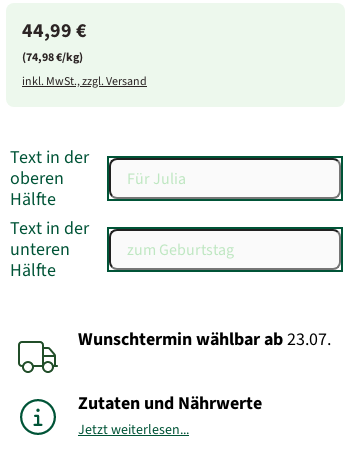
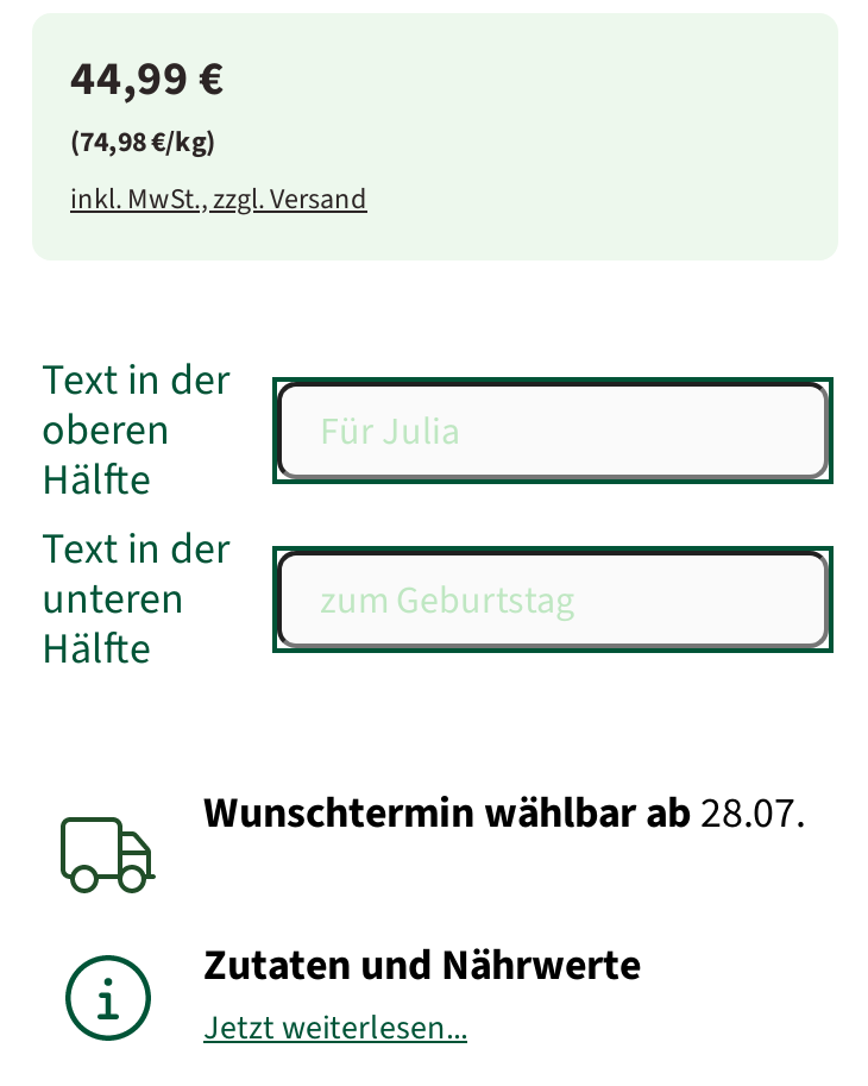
[78,327,331,351] Wunschtermin wählbar ab 23.07. -> [203,784,805,841] Wunschtermin wählbar ab 28.07.

